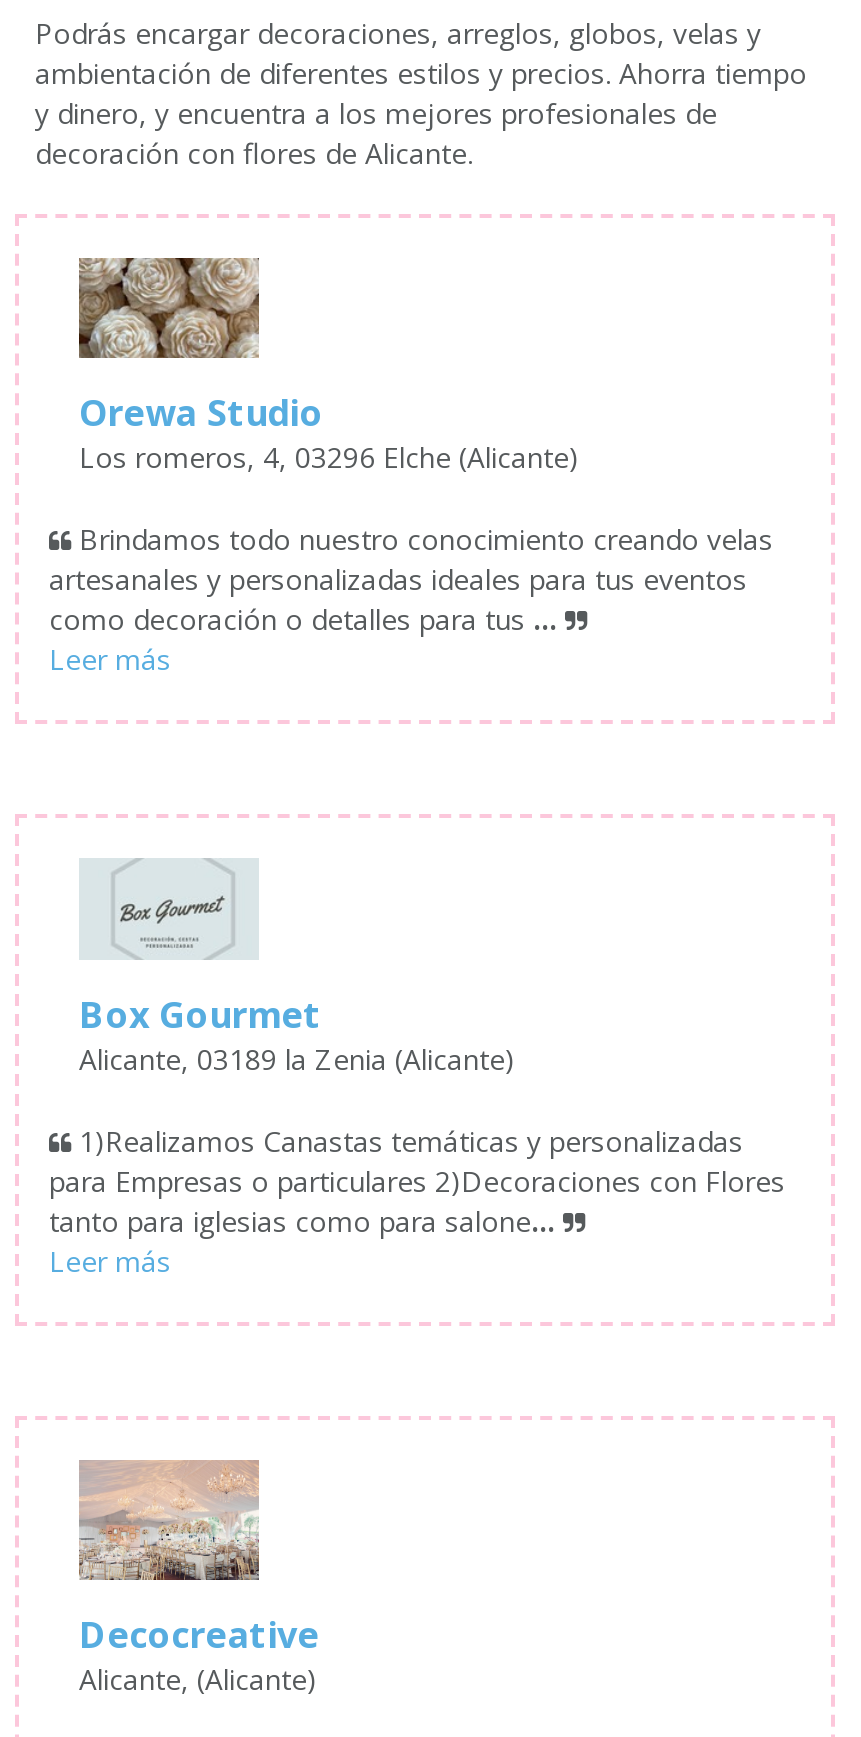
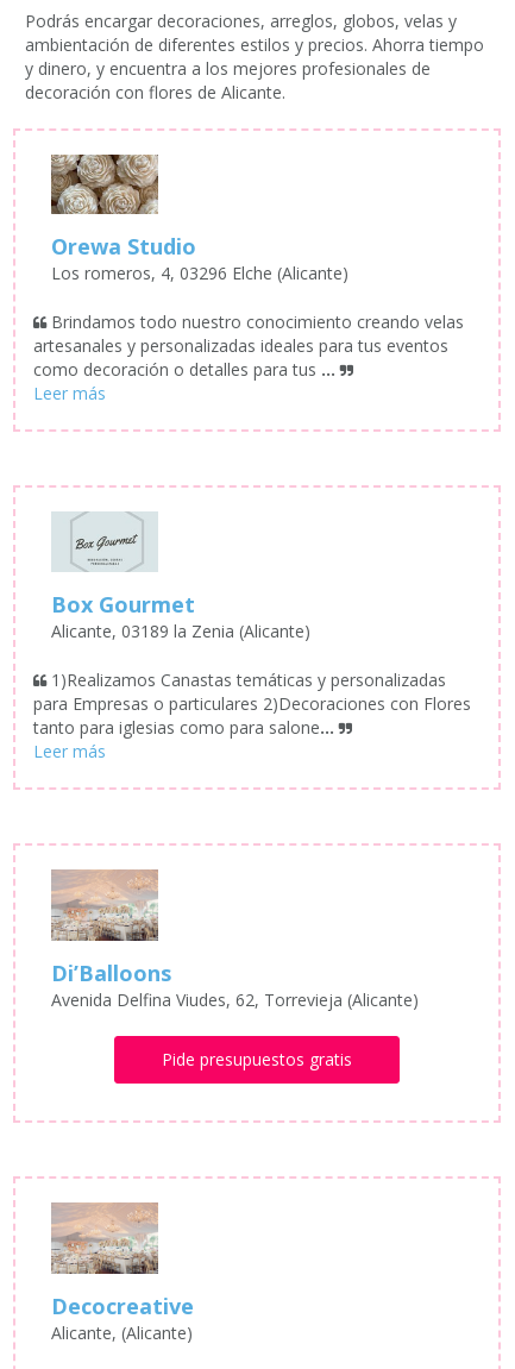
none -> [51,958,419,1070] Di’Balloons | Avenida Delfina Viudes, 62, Torrevieja (Alicante) | Pide presupuestos gratis

